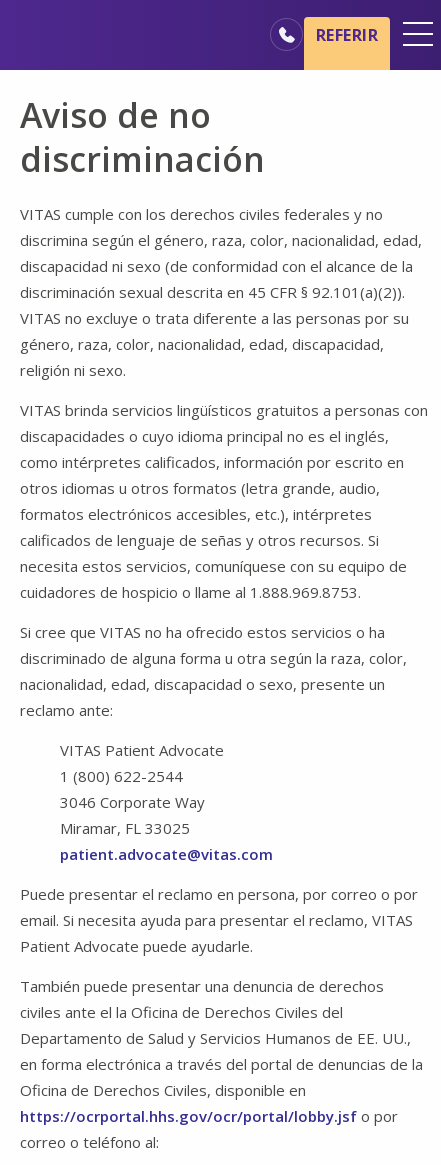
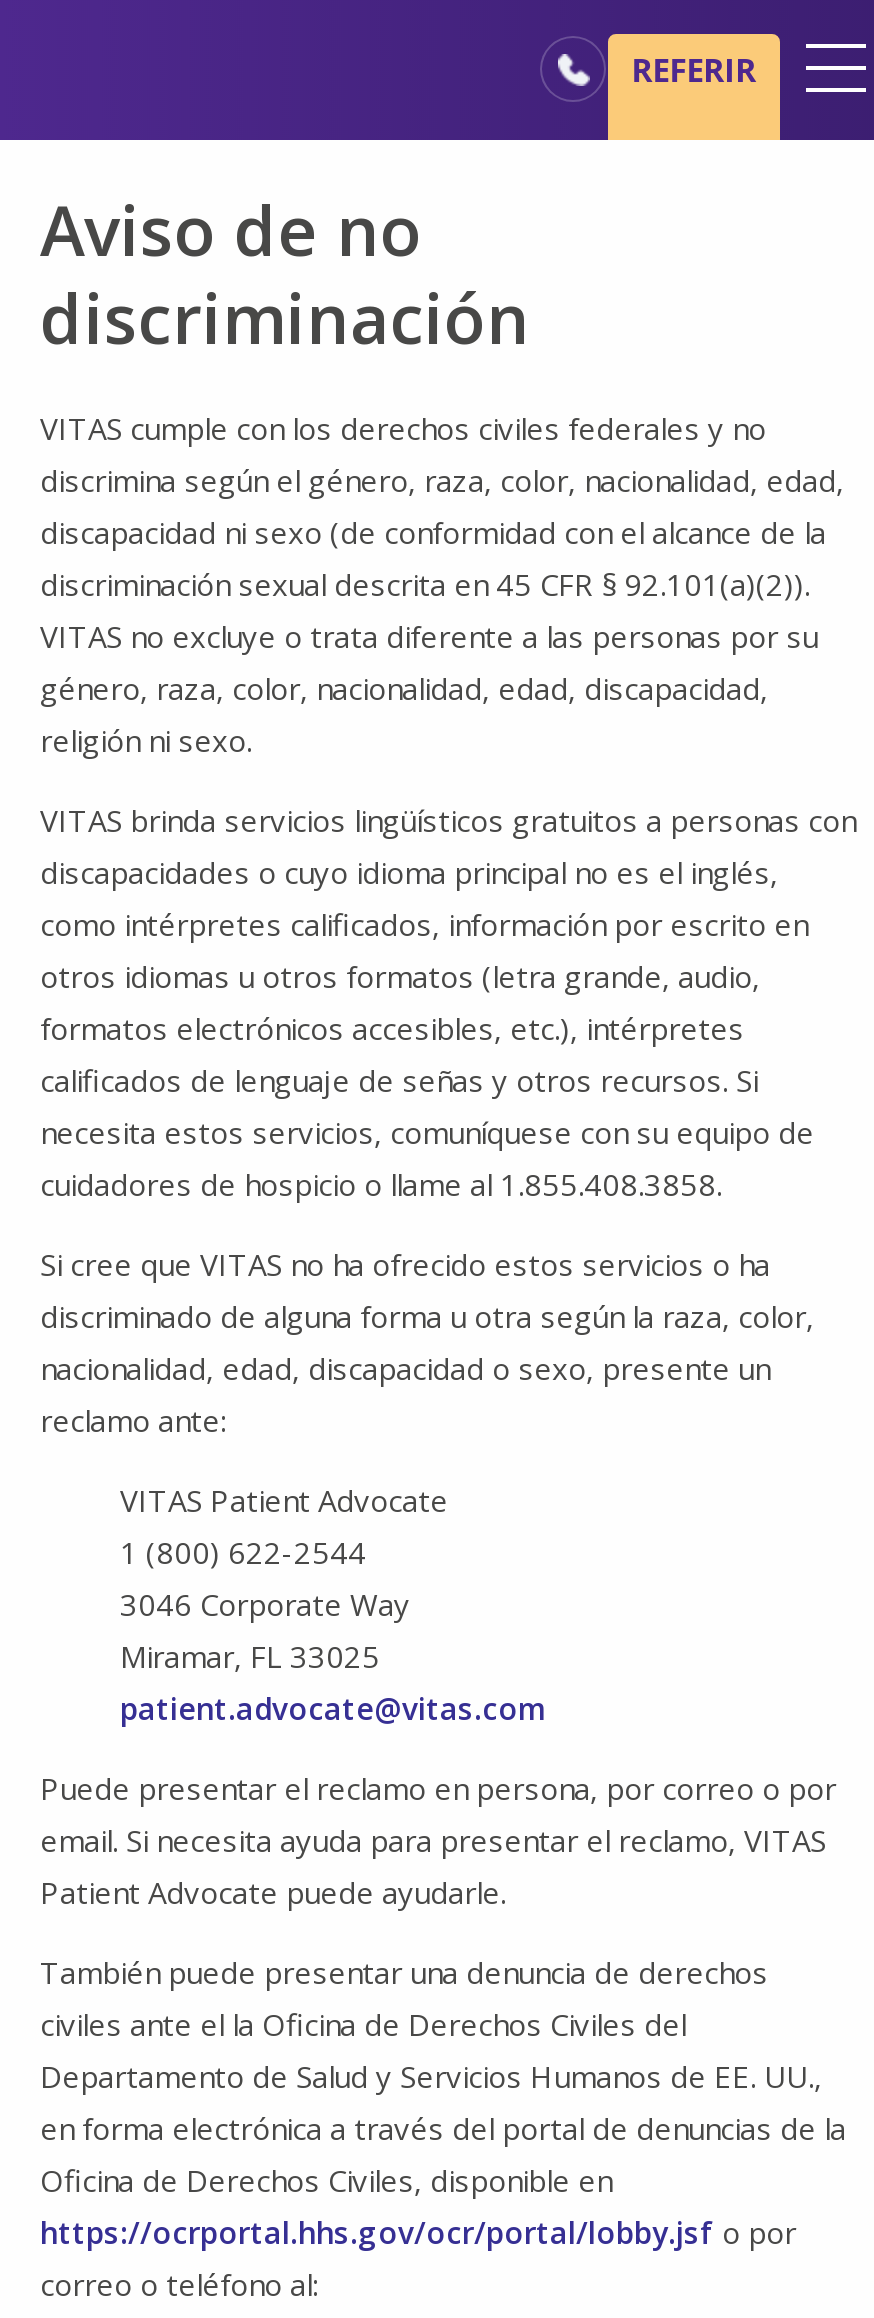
[20,582,361,602] cuidadores de hospicio o llame al 1.888.969.8753. -> [40,1164,722,1204] cuidadores de hospicio o llame al 1.855.408.3858.

